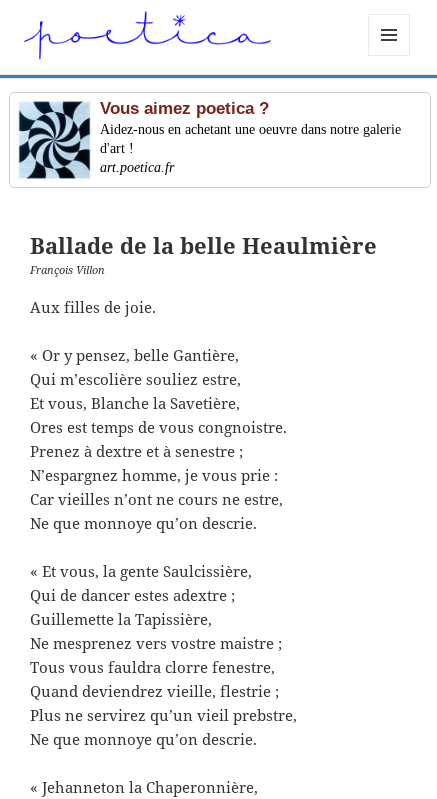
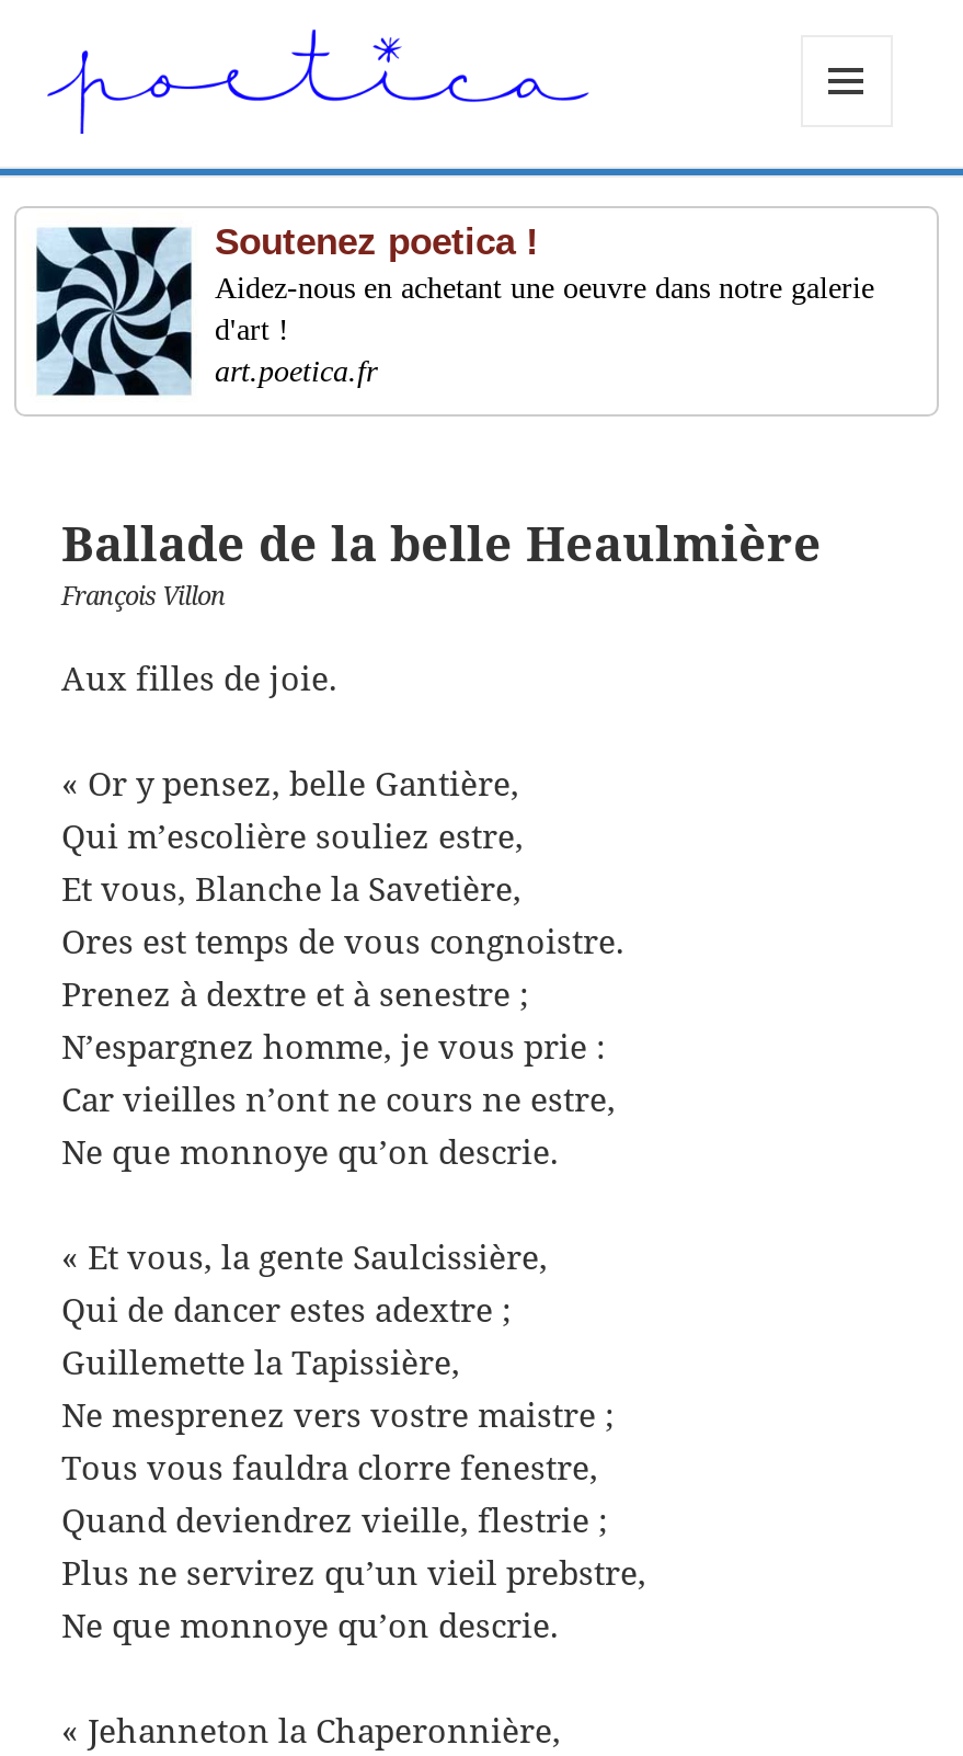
[100,99,269,118] Vous aimez poetica ? -> [215,223,539,264] Soutenez poetica !

